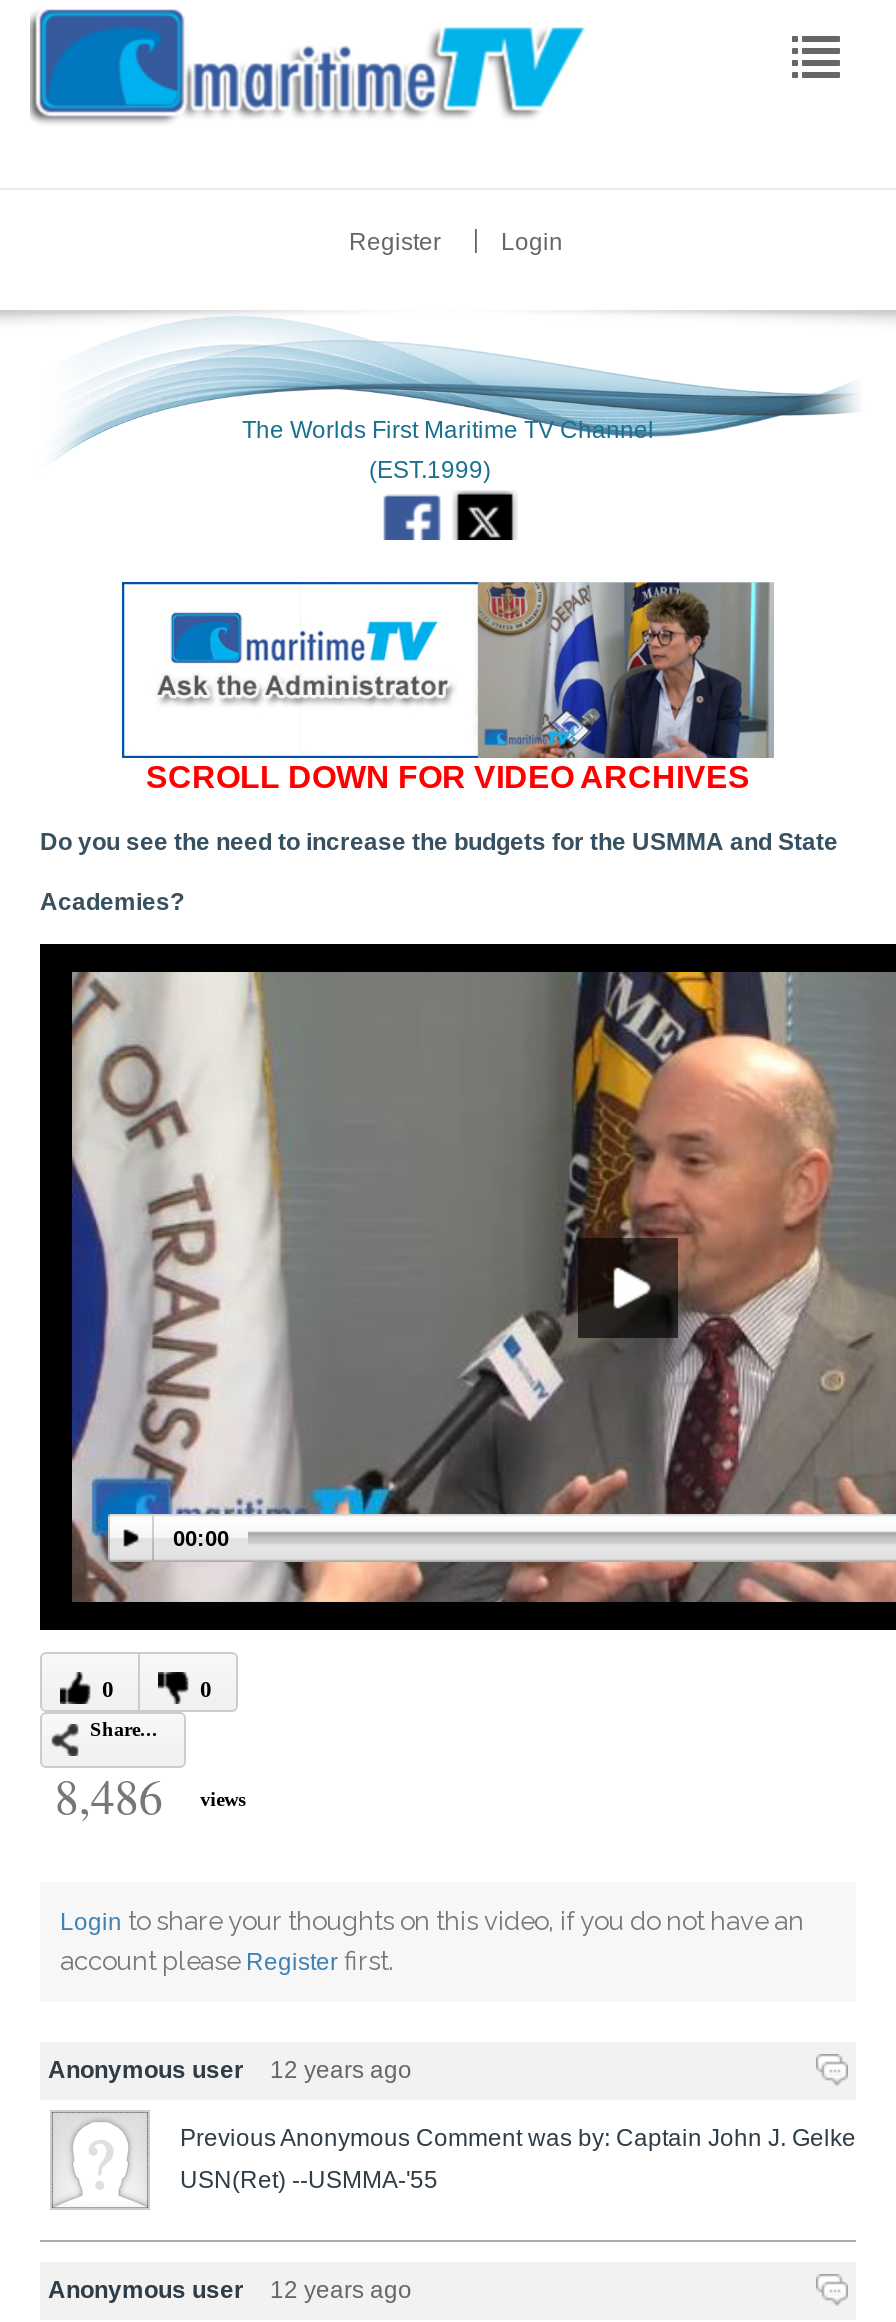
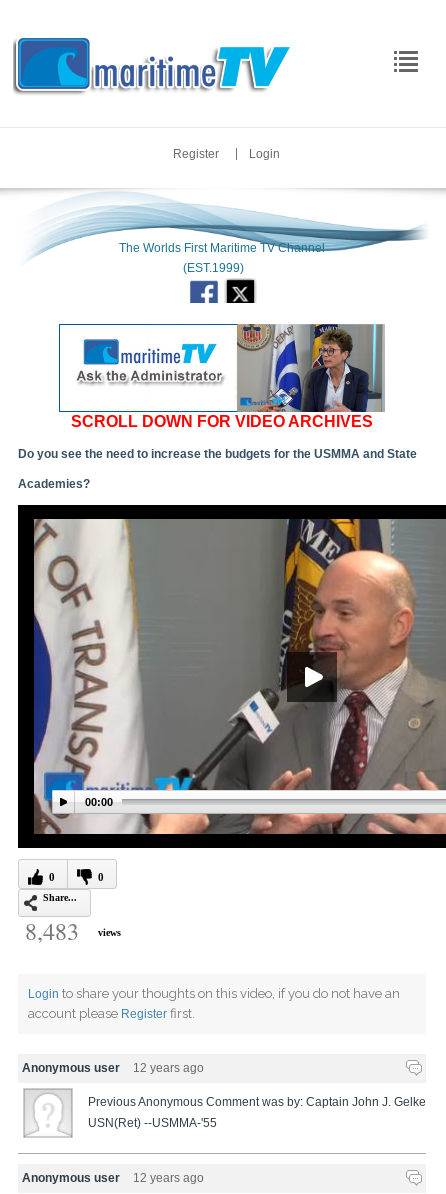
[55,1765,246,1829] 8,486 views -> [25,915,121,947] 8,483 views

